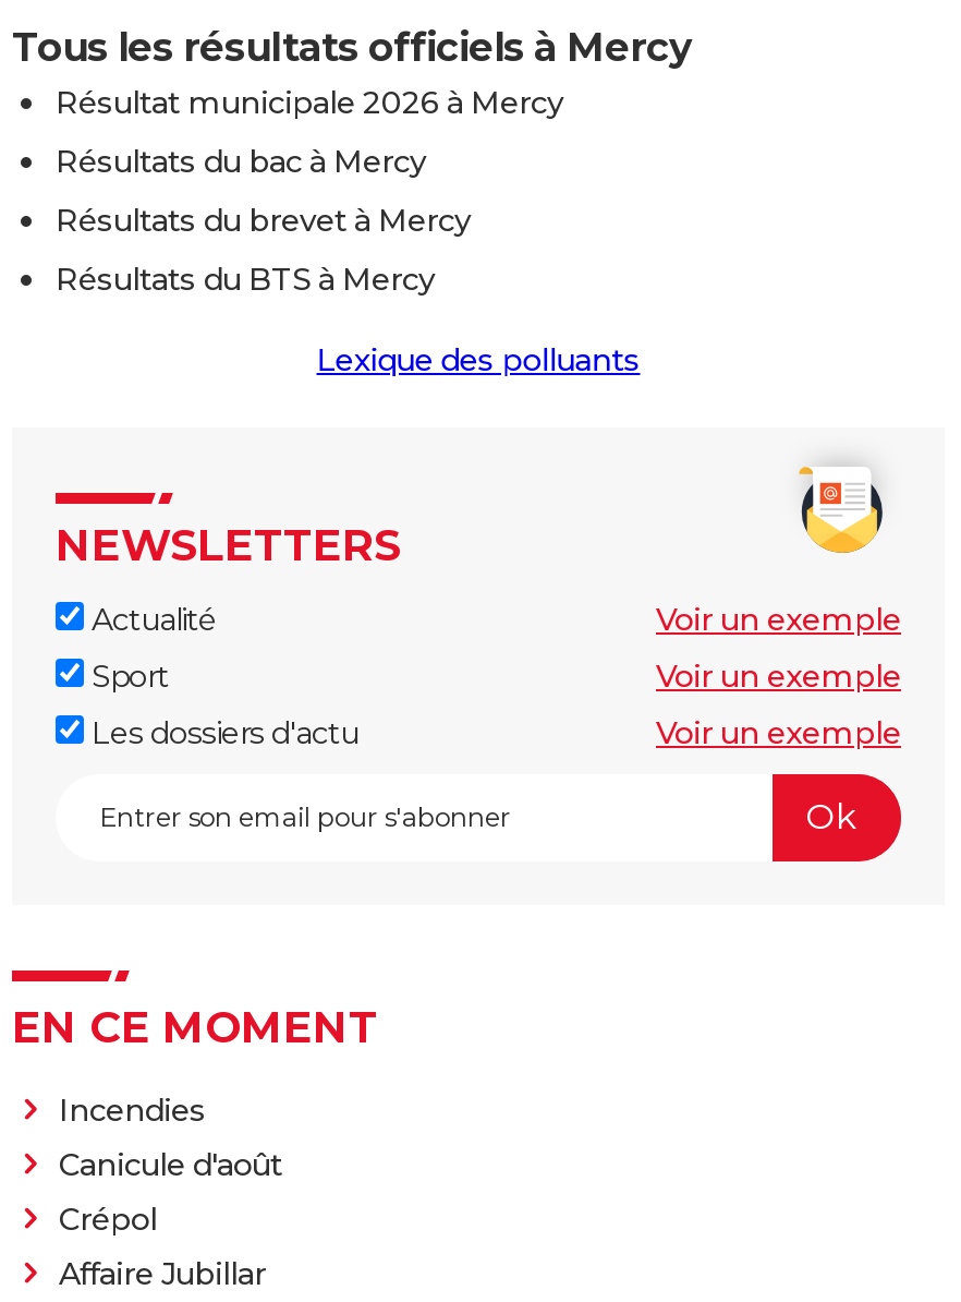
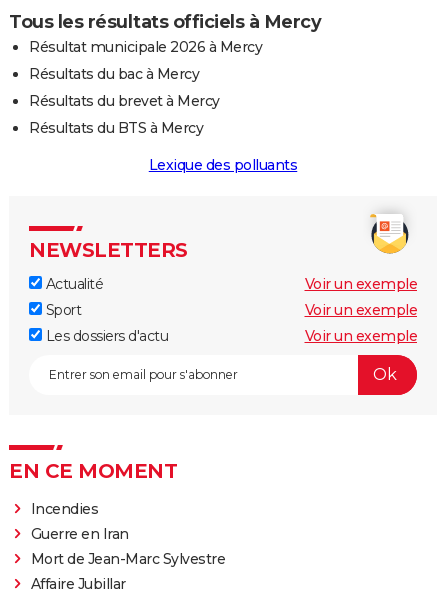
[59,1145,282,1238] Canicule d'août | Crépol -> [30,525,225,568] Guerre en Iran | Mort de Jean-Marc Sylvestre

